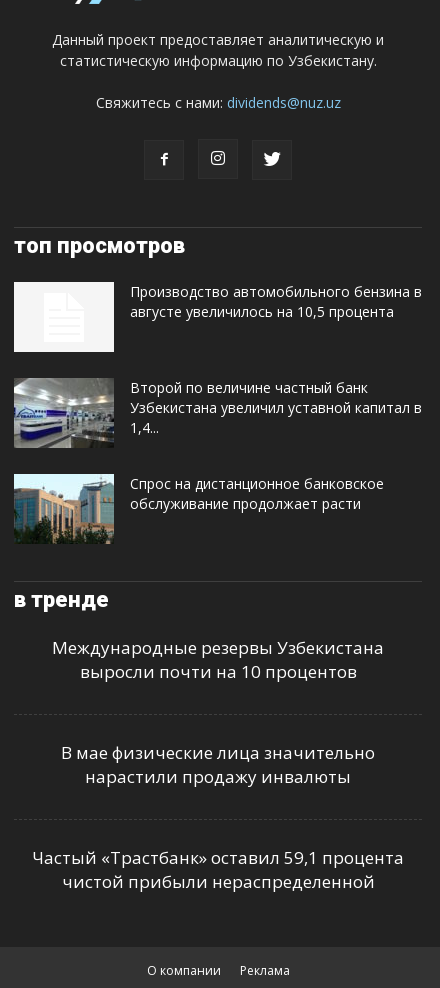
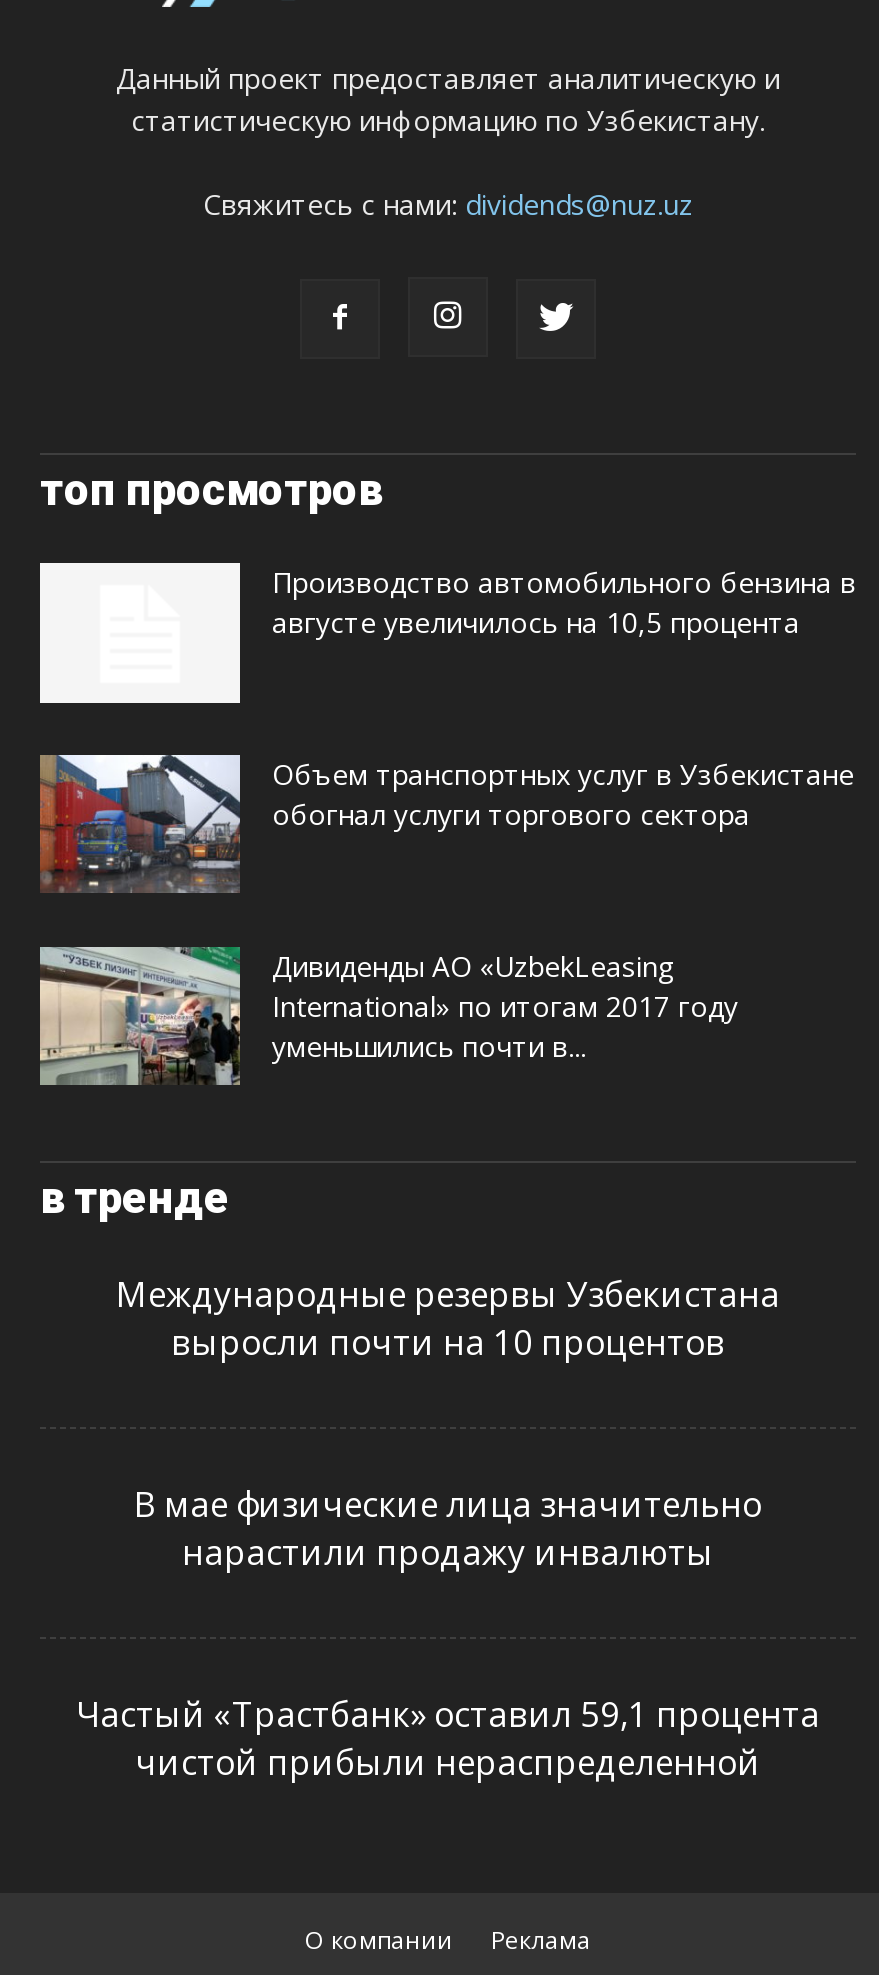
[13,377,422,449] [image] | Второй по величине частный банк | Узбекистана увеличил уставной капитал в | 1,4... -> [38,752,854,896] [image] | Объем транспортных услуг в Узбекистане | обогнал услуги торгового сектора
[13,473,384,544] [image] | Спрос на дистанционное банковское | обслуживание продолжает расти -> [38,946,738,1088] [image] | Дивиденды АО «UzbekLeasing | International» по итогам 2017 году | уменьшились почти в...

